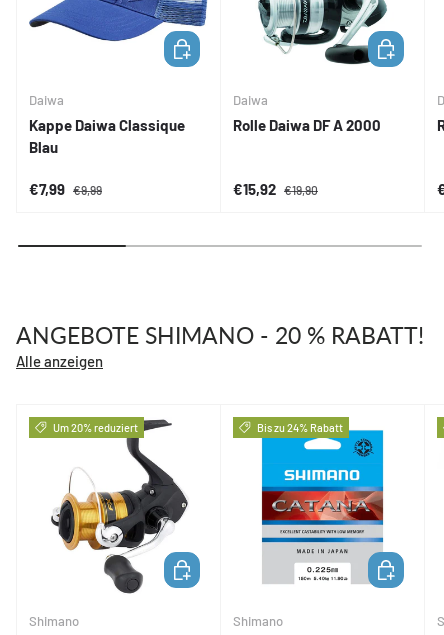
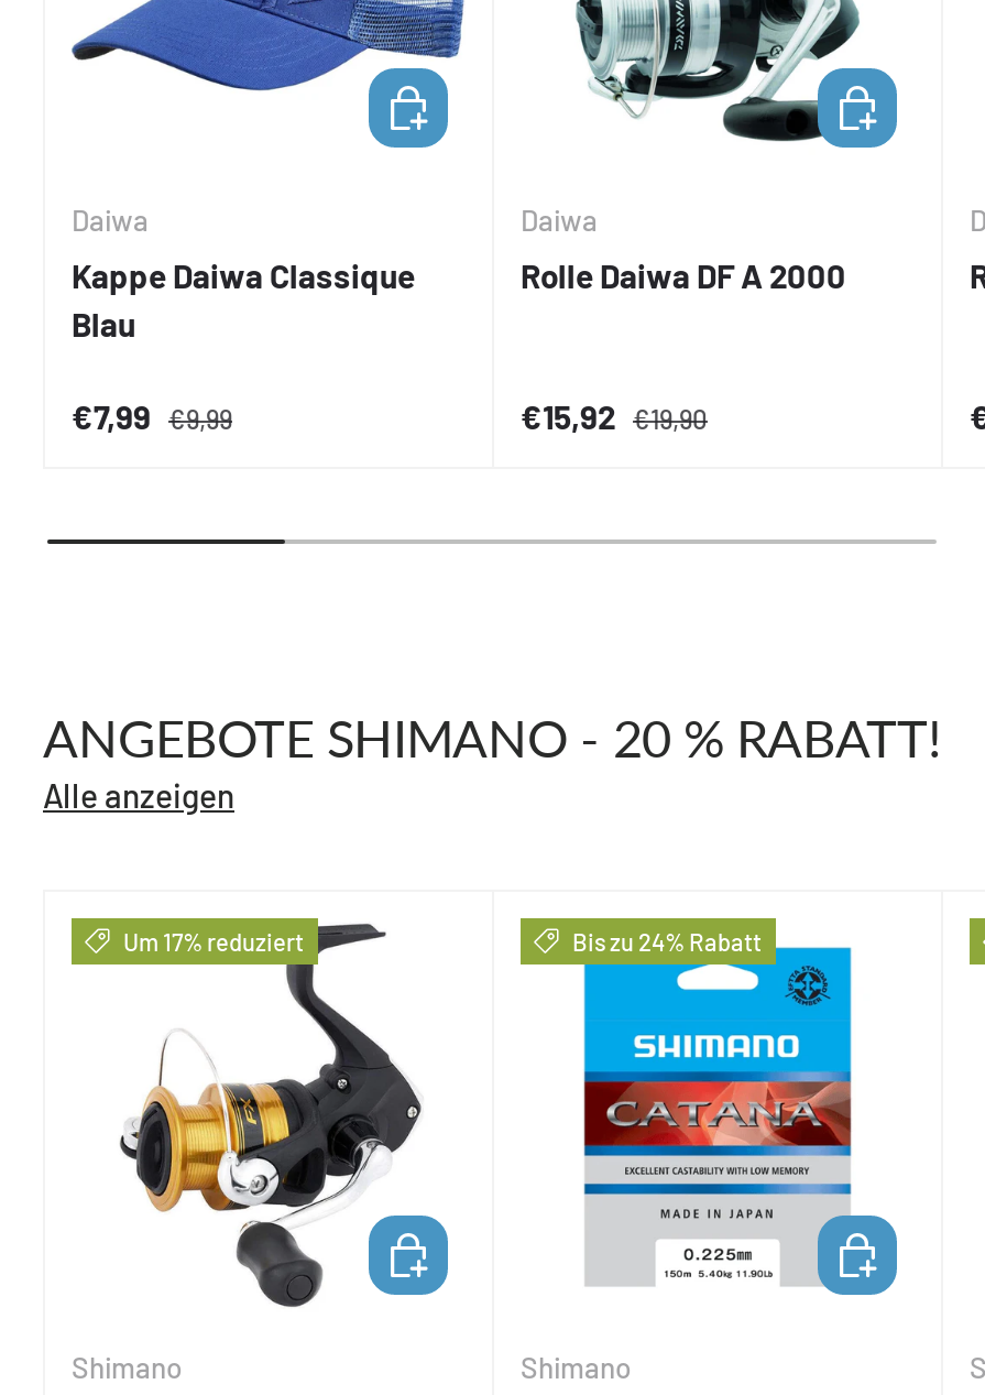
[52,421,137,434] Um 20% reduziert -> [123,927,304,956] Um 17% reduziert

